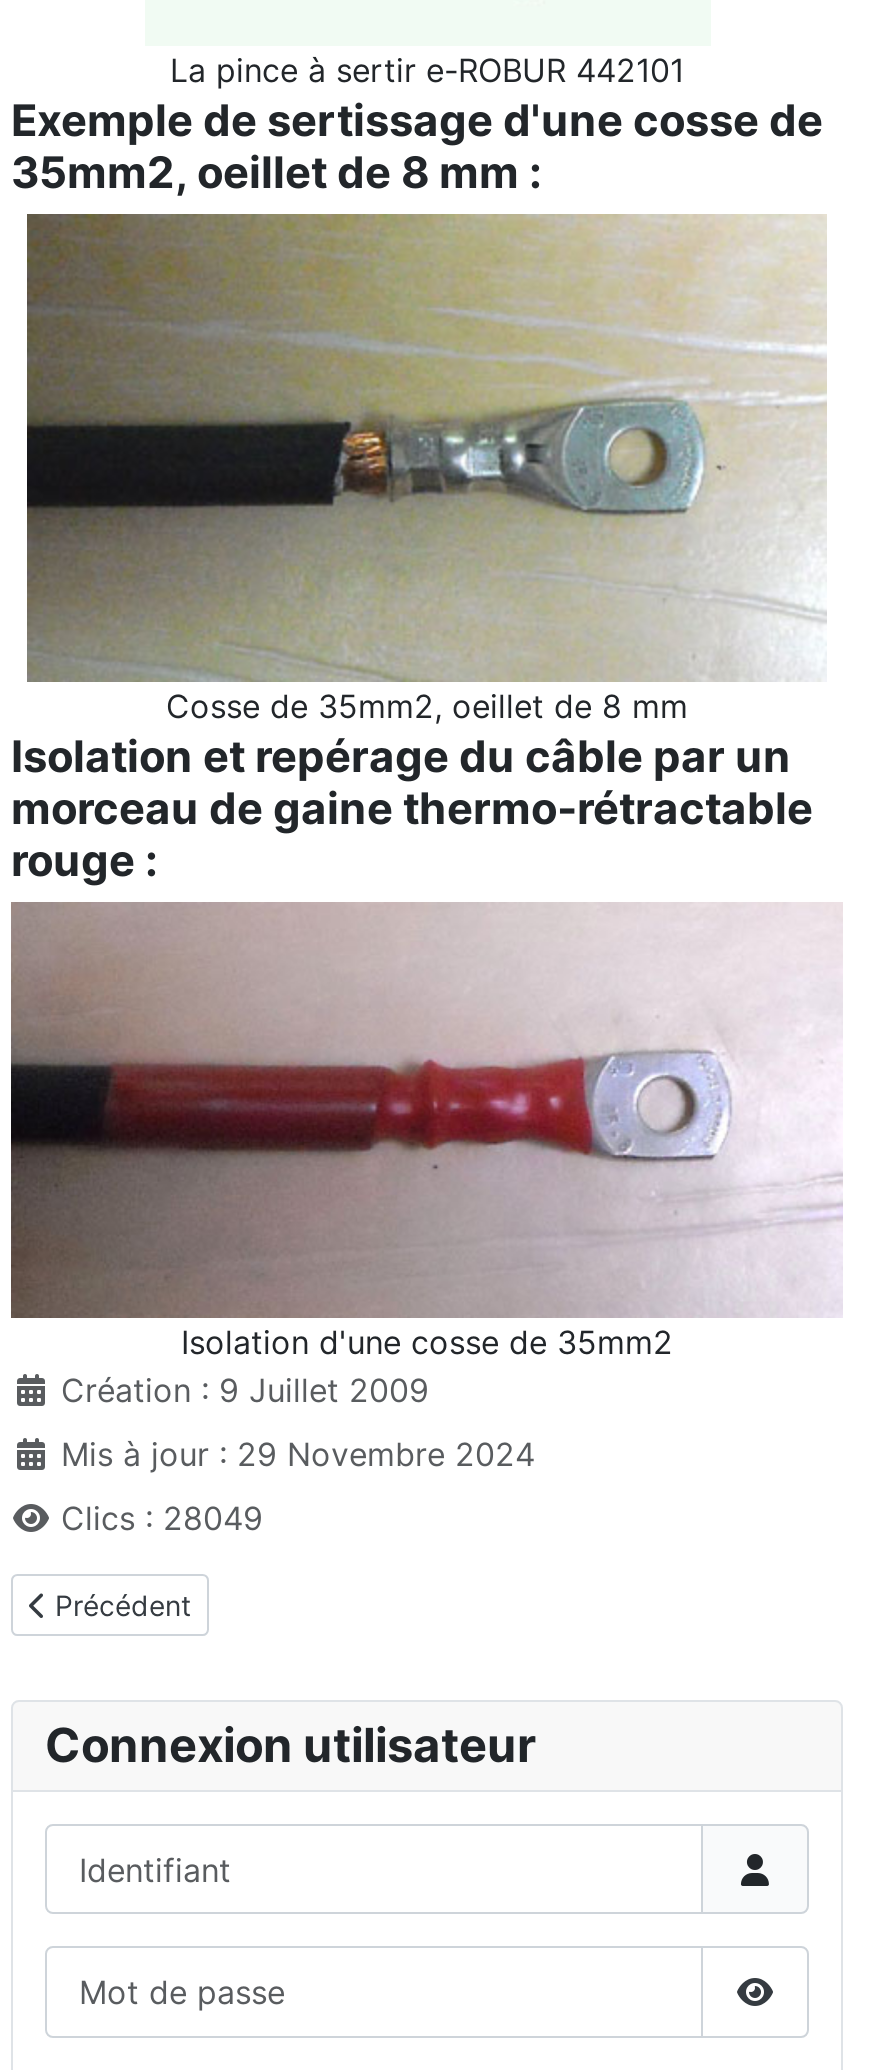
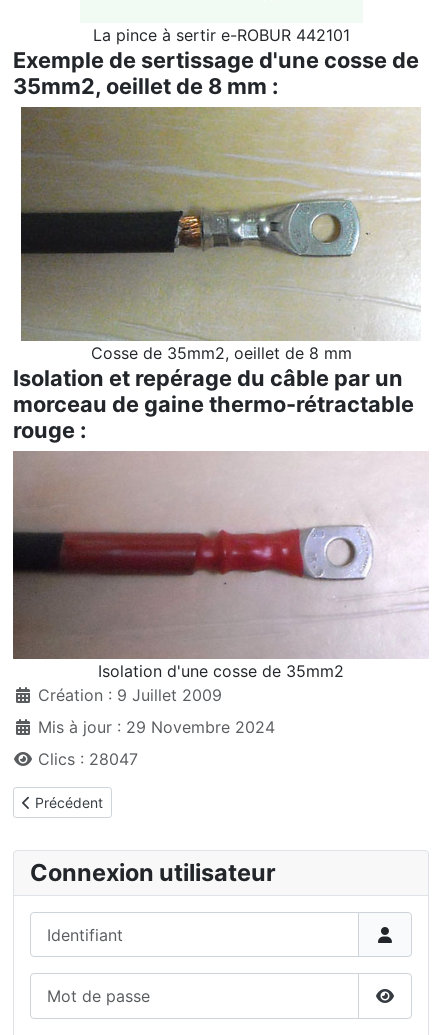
[61,1498,263,1538] Clics : 28049 -> [38,749,138,769] Clics : 28047

